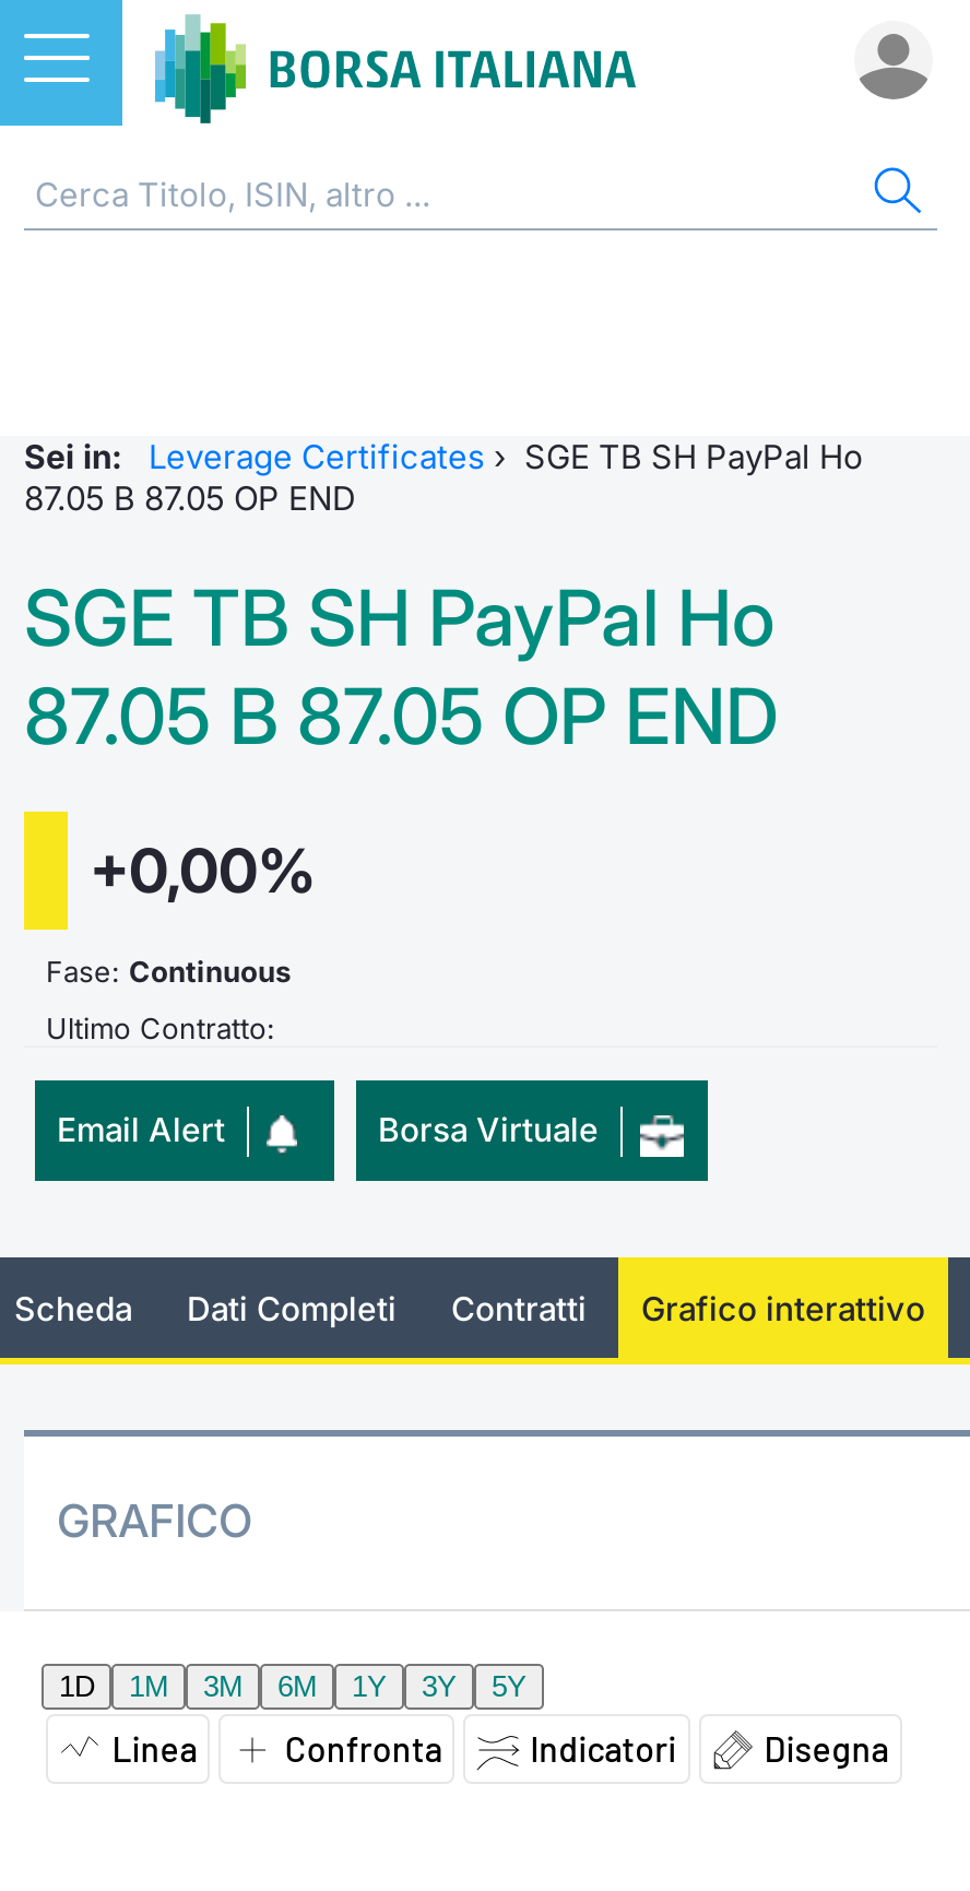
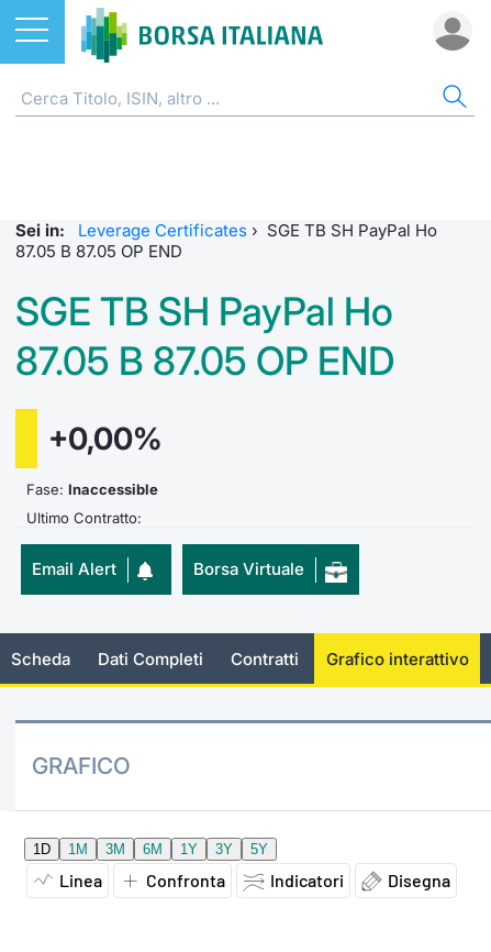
[46,954,291,989] Fase: Continuous -> [26,480,158,498] Fase: Inaccessible

